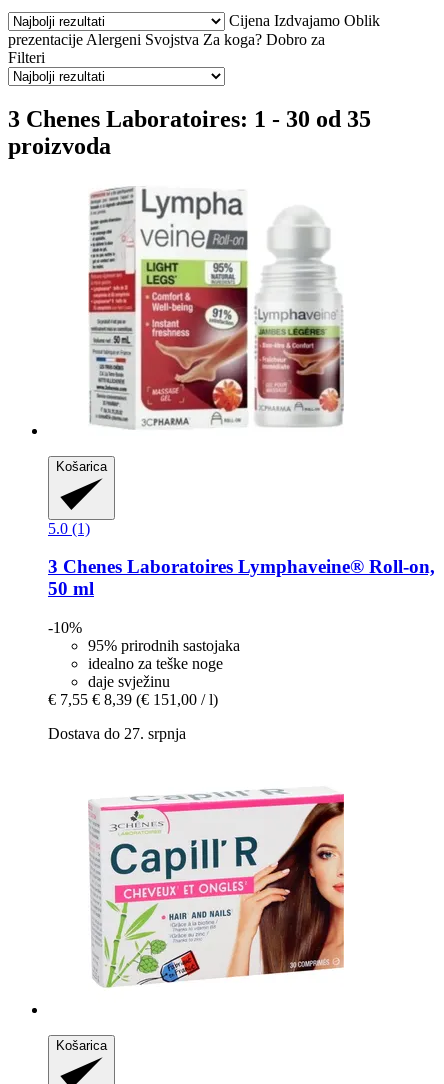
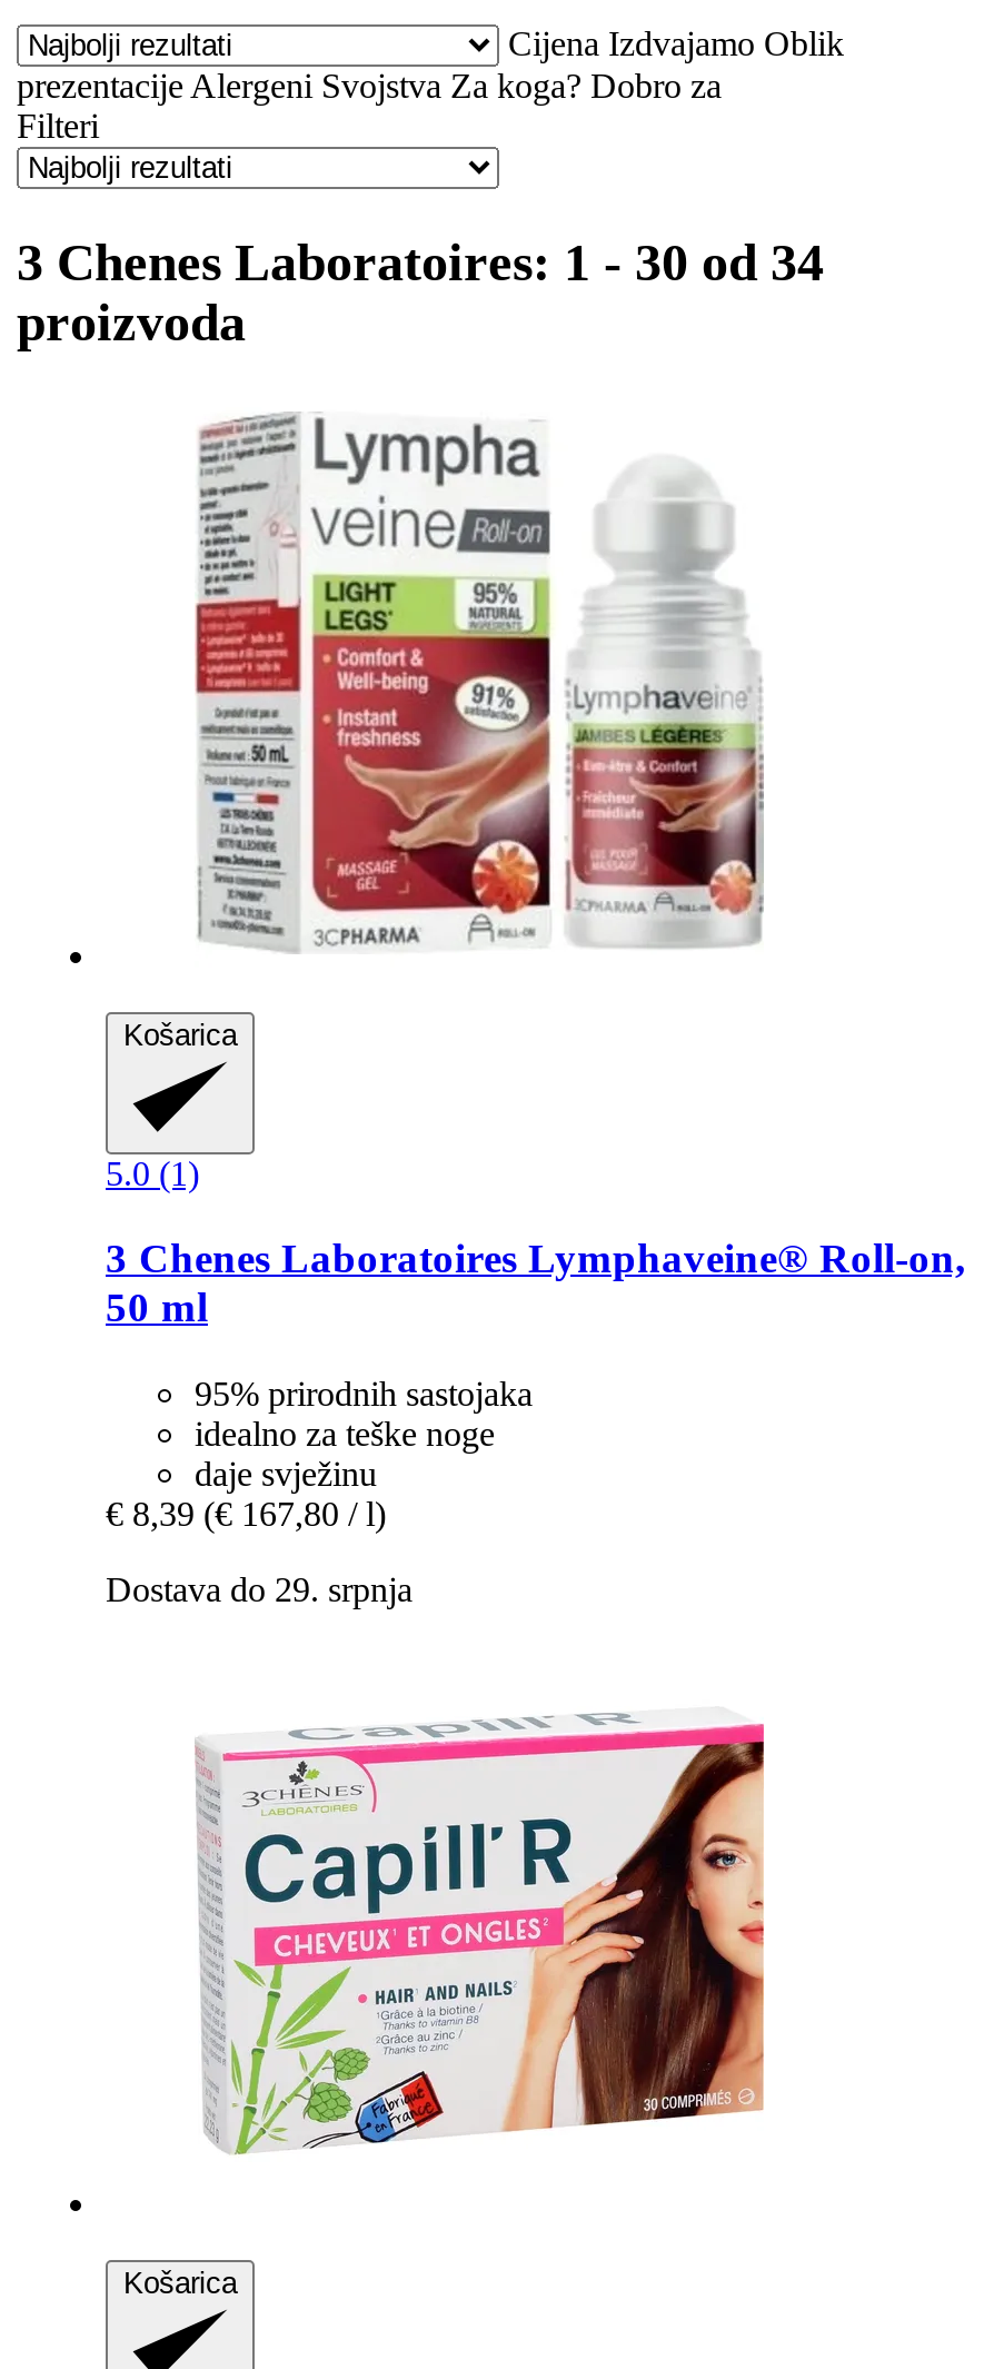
[8,106,371,132] 3 Chenes Laboratoires: 1 - 30 od 35 -> [17,233,824,291] 3 Chenes Laboratoires: 1 - 30 od 34
[48,619,82,636] -10% -> none
[48,691,218,708] € 7,55 € 8,39 (€ 151,00 / l) -> [106,1495,386,1532] € 8,39 (€ 167,80 / l)
[48,725,186,742] Dostava do 27. srpnja -> [106,1570,413,1608] Dostava do 29. srpnja

